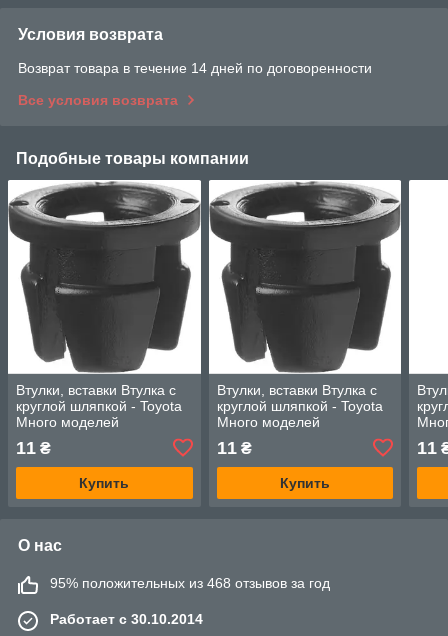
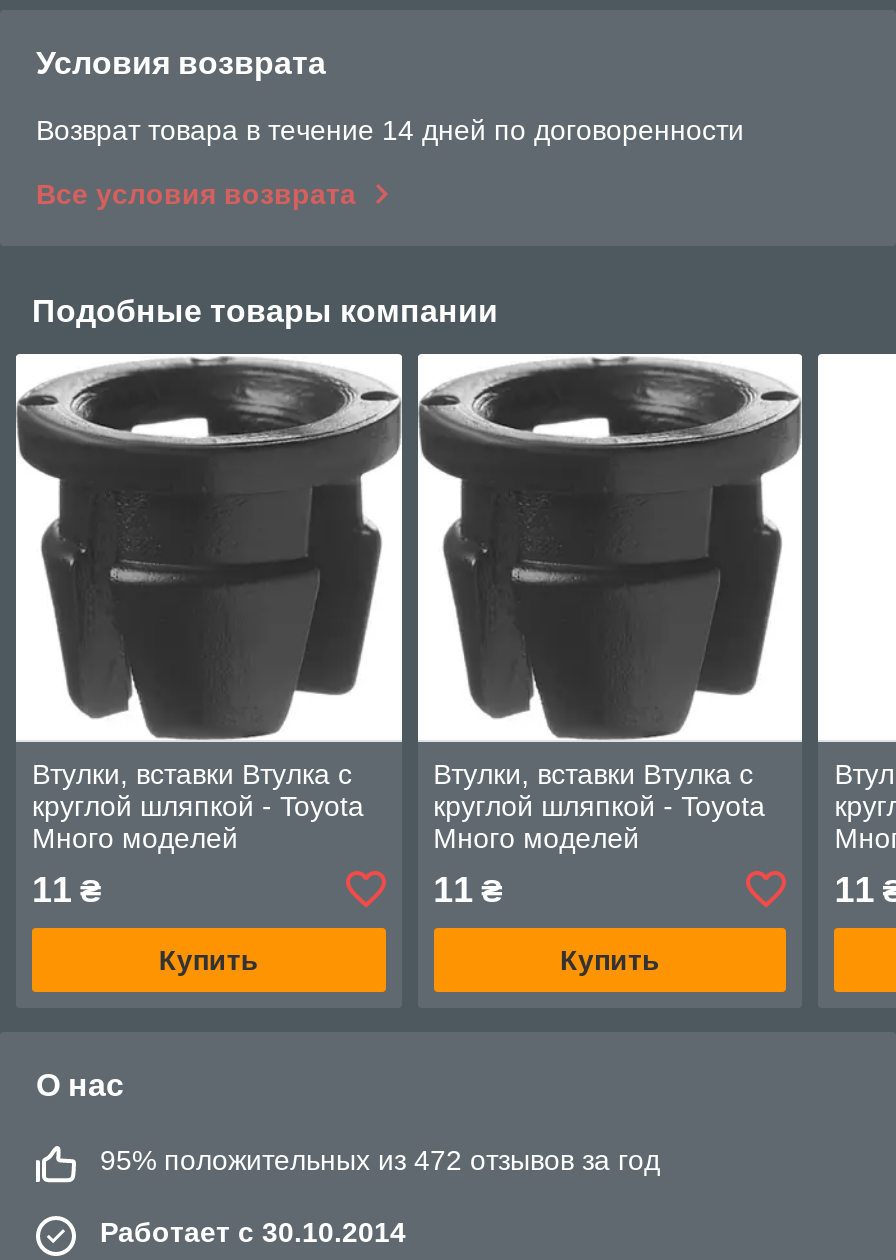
[50,575,330,591] 95% положительных из 468 отзывов за год -> [100,1144,660,1176] 95% положительных из 472 отзывов за год

